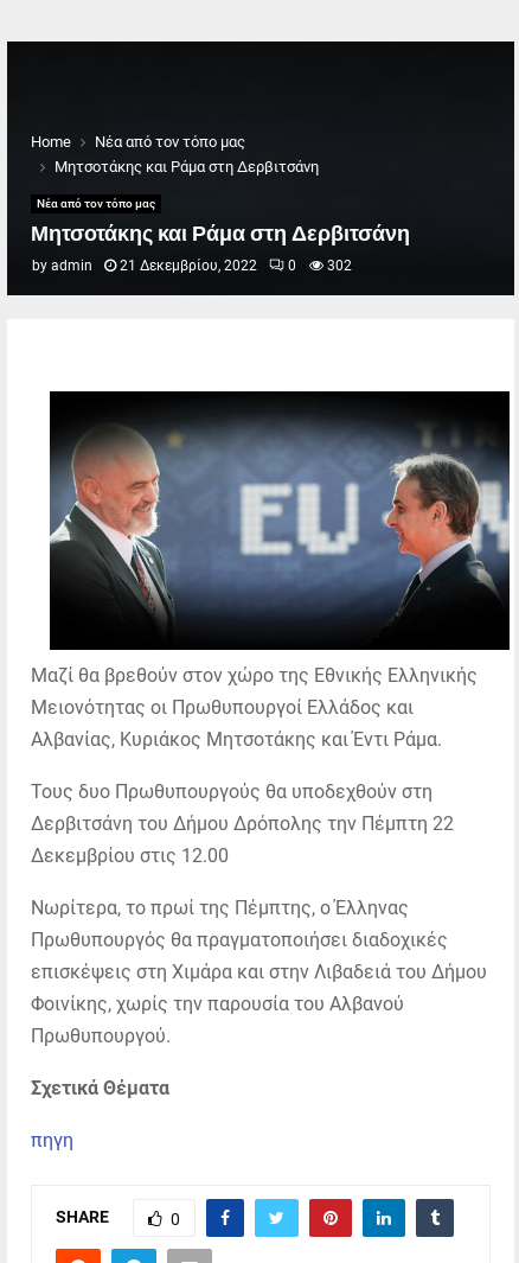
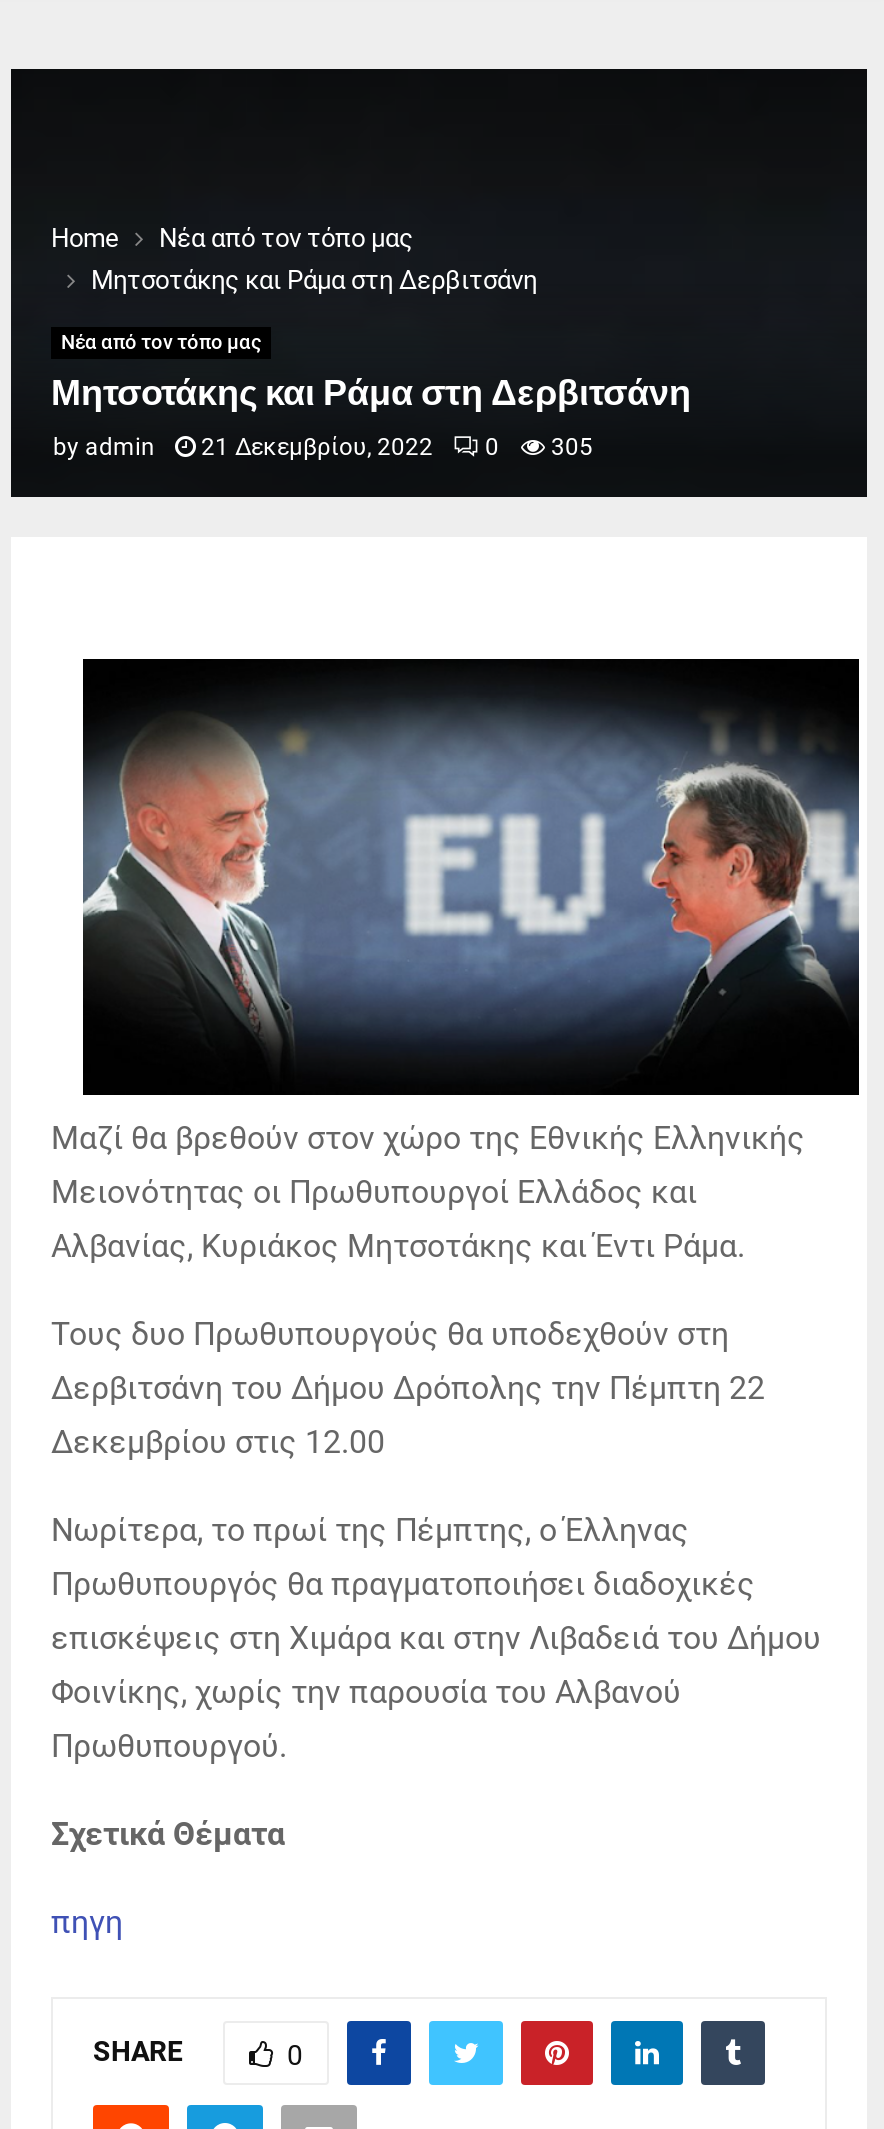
[32,257,352,274] by admin 21 Δεκεμβρίου, 2022 0 302 -> [53,433,593,461] by admin 21 Δεκεμβρίου, 2022 0 305

